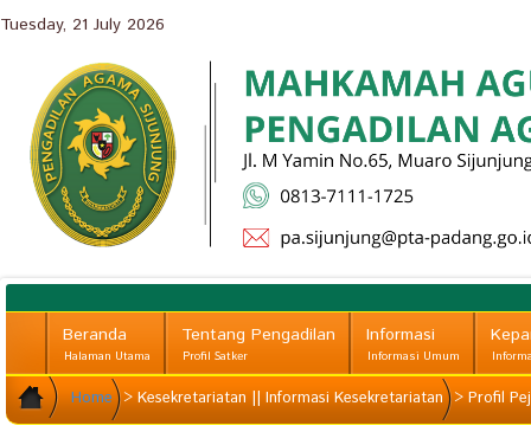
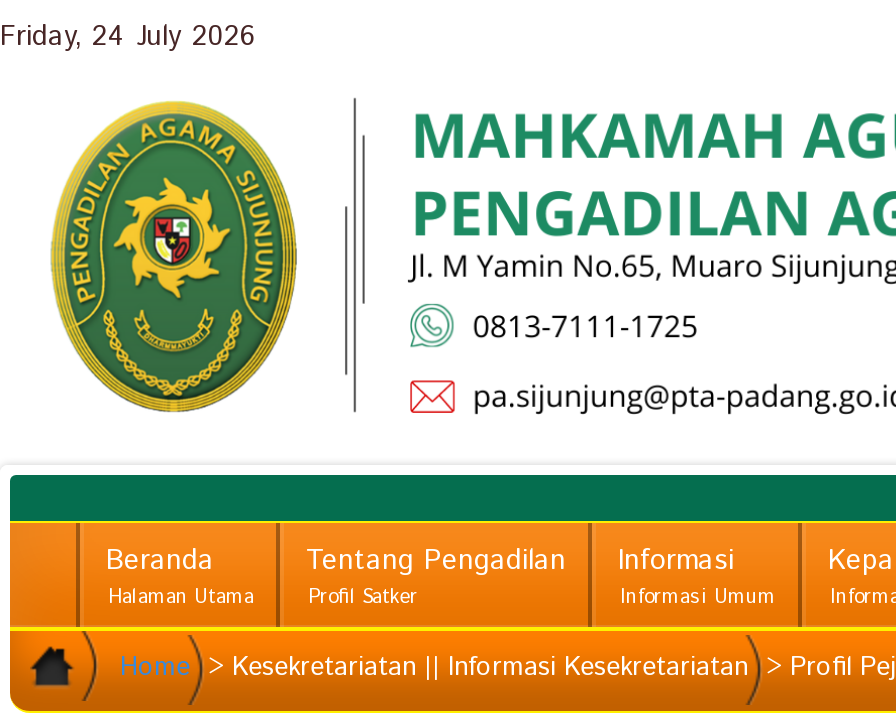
[0,13,165,37] Tuesday, 21 July 2026 -> [0,17,256,57] Friday, 24 July 2026

